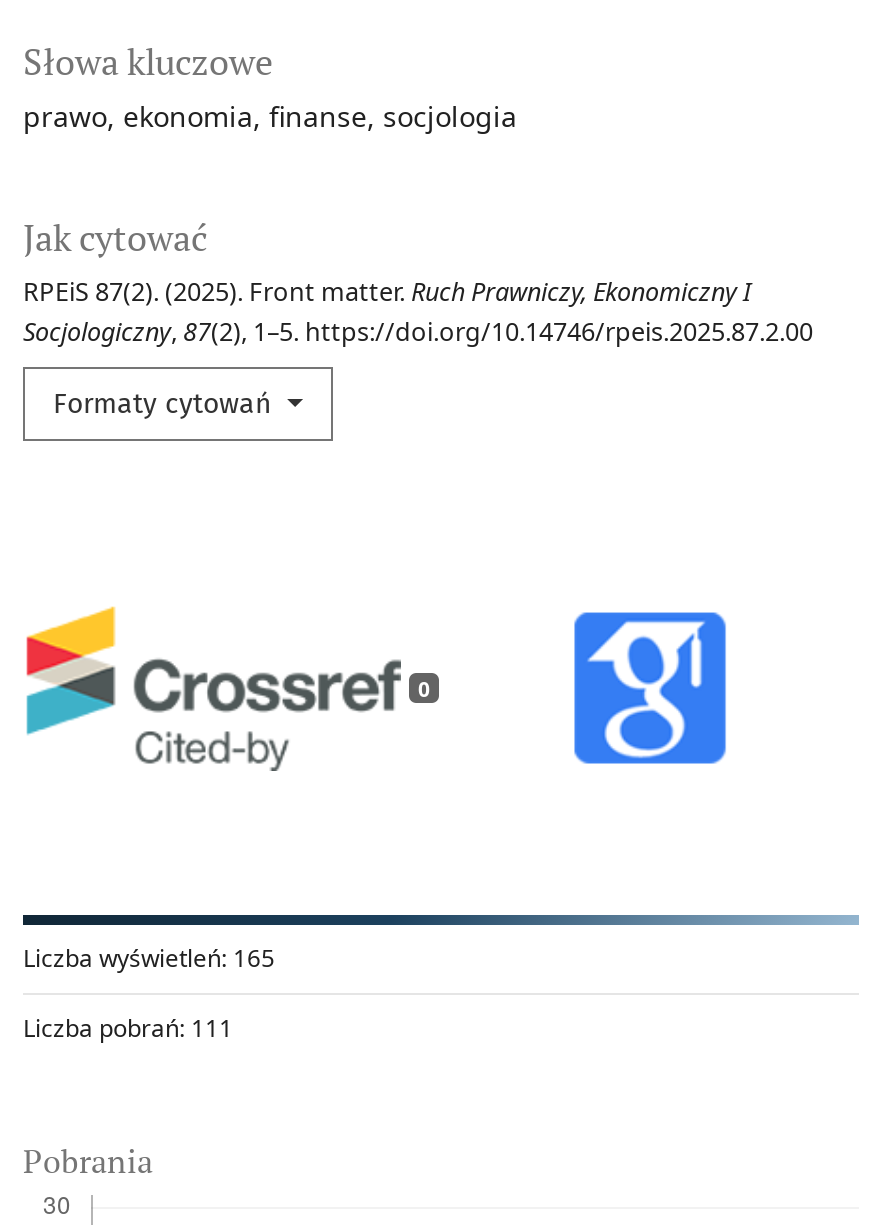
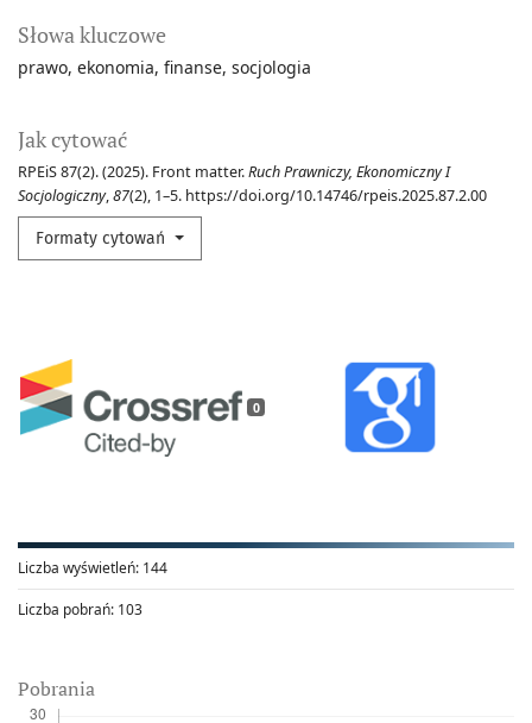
[23,941,275,975] Liczba wyświetleń: 165 -> [18,558,167,578] Liczba wyświetleń: 144
[23,1011,233,1045] Liczba pobrań: 111 -> [18,599,142,620] Liczba pobrań: 103

